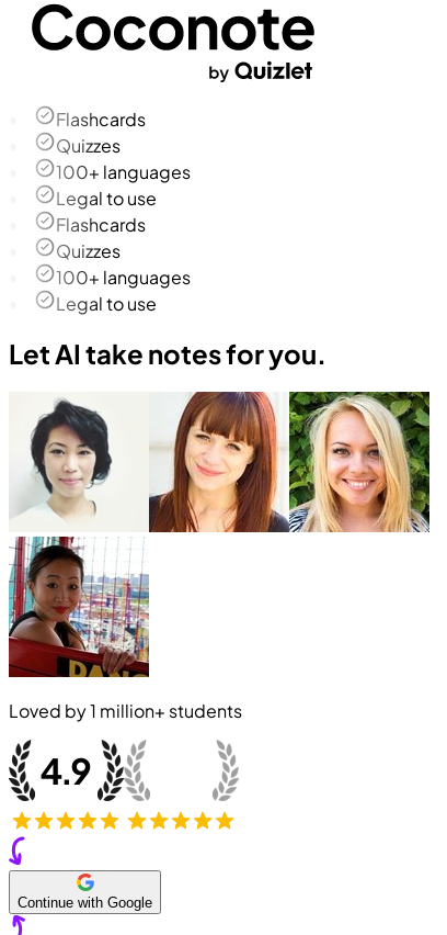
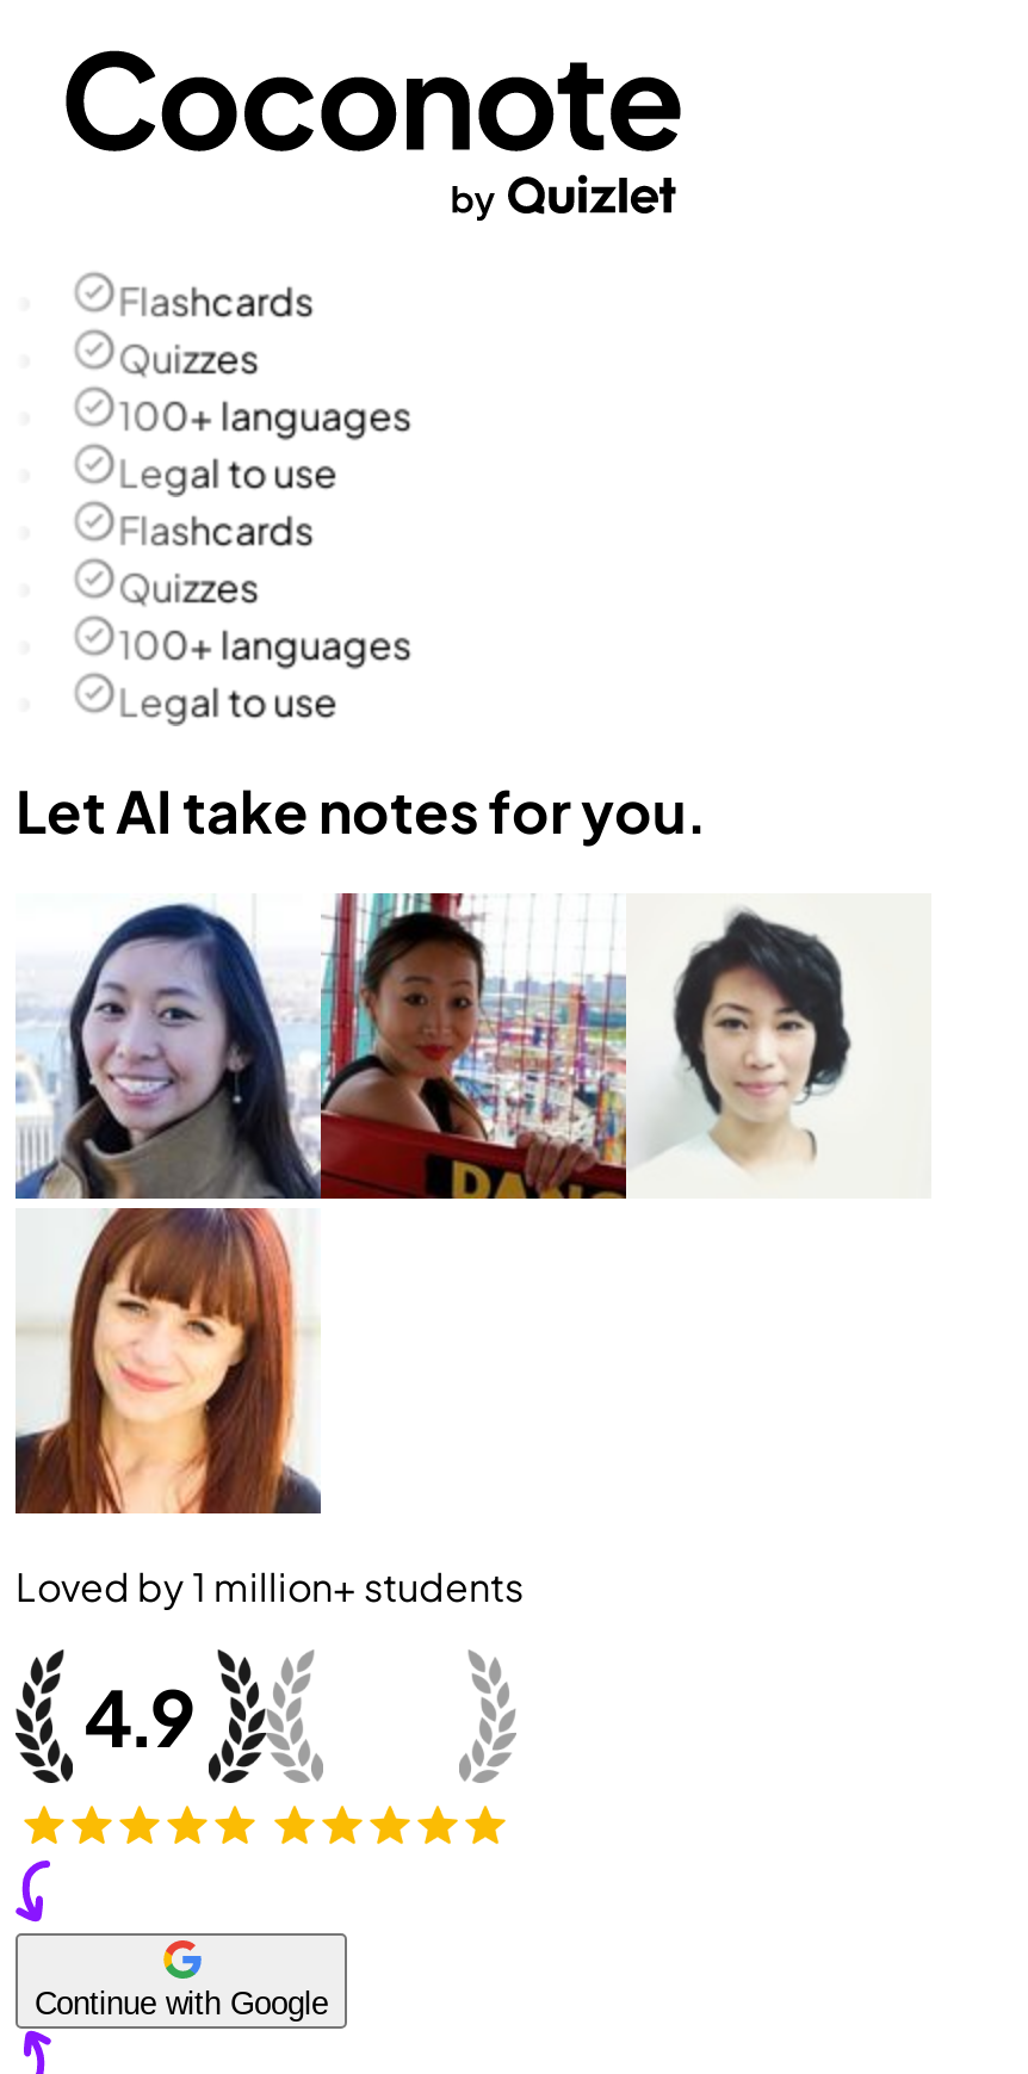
[8,391,431,678] [image] -> [13,891,931,1516] [image]

